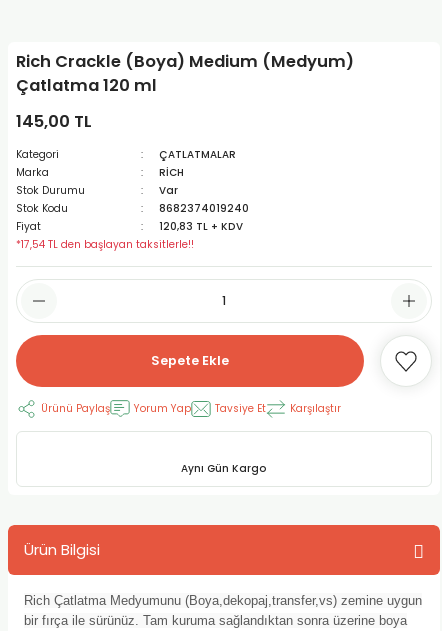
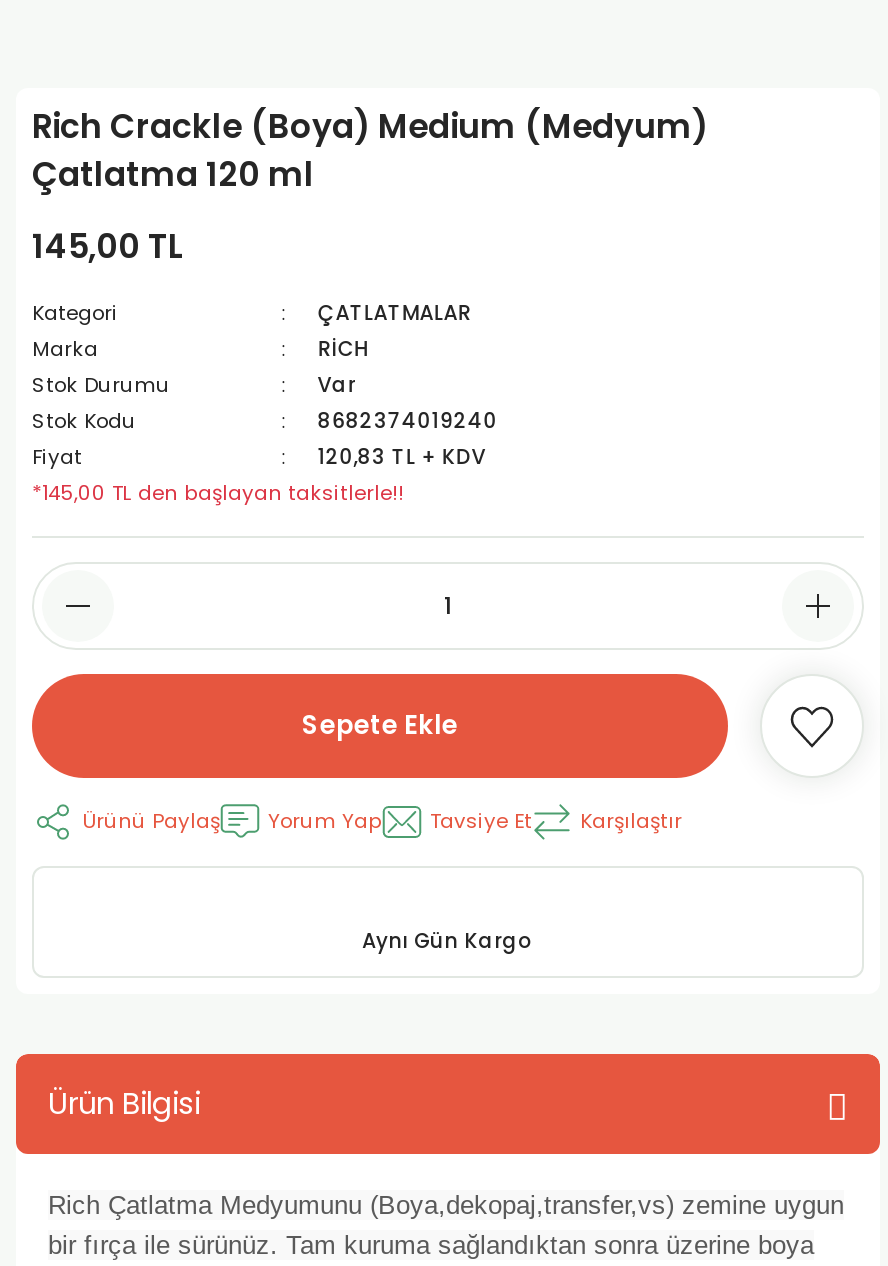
[16,237,194,252] *17,54 TL den başlayan taksitlerle!! -> [32,478,404,508] *145,00 TL den başlayan taksitlerle!!

